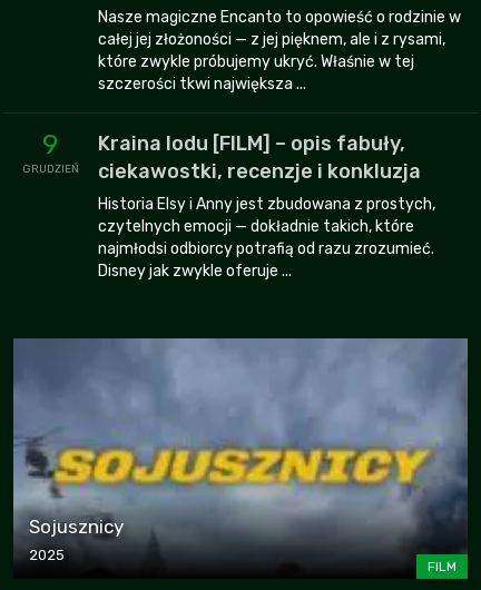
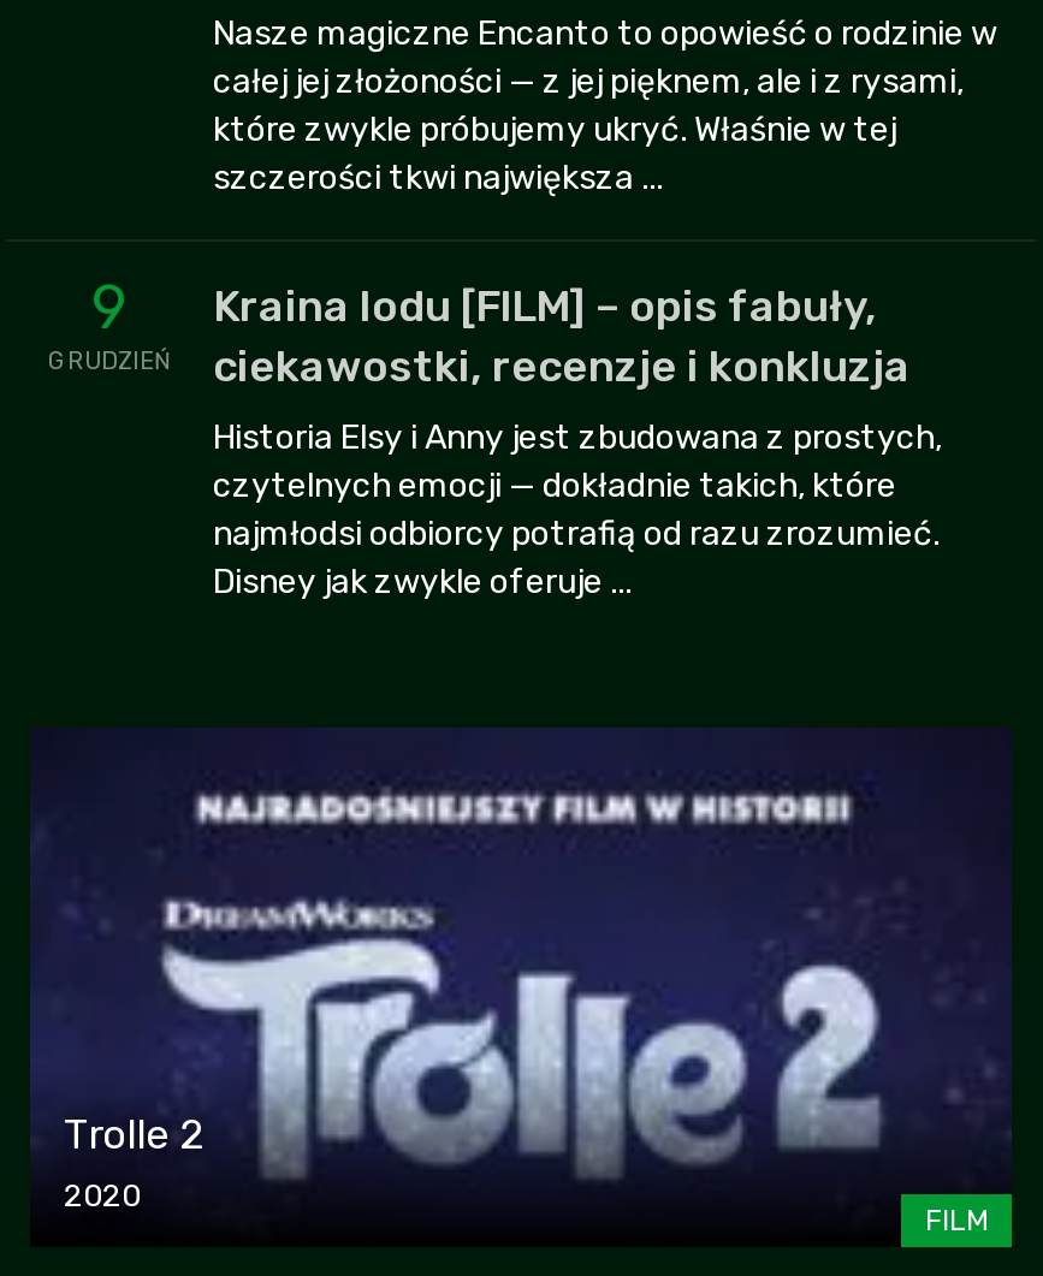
[12,337,469,564] [image] | Sojusznicy | 2025 -> [30,728,1012,1214] [image] | Trolle 2 | 2020

